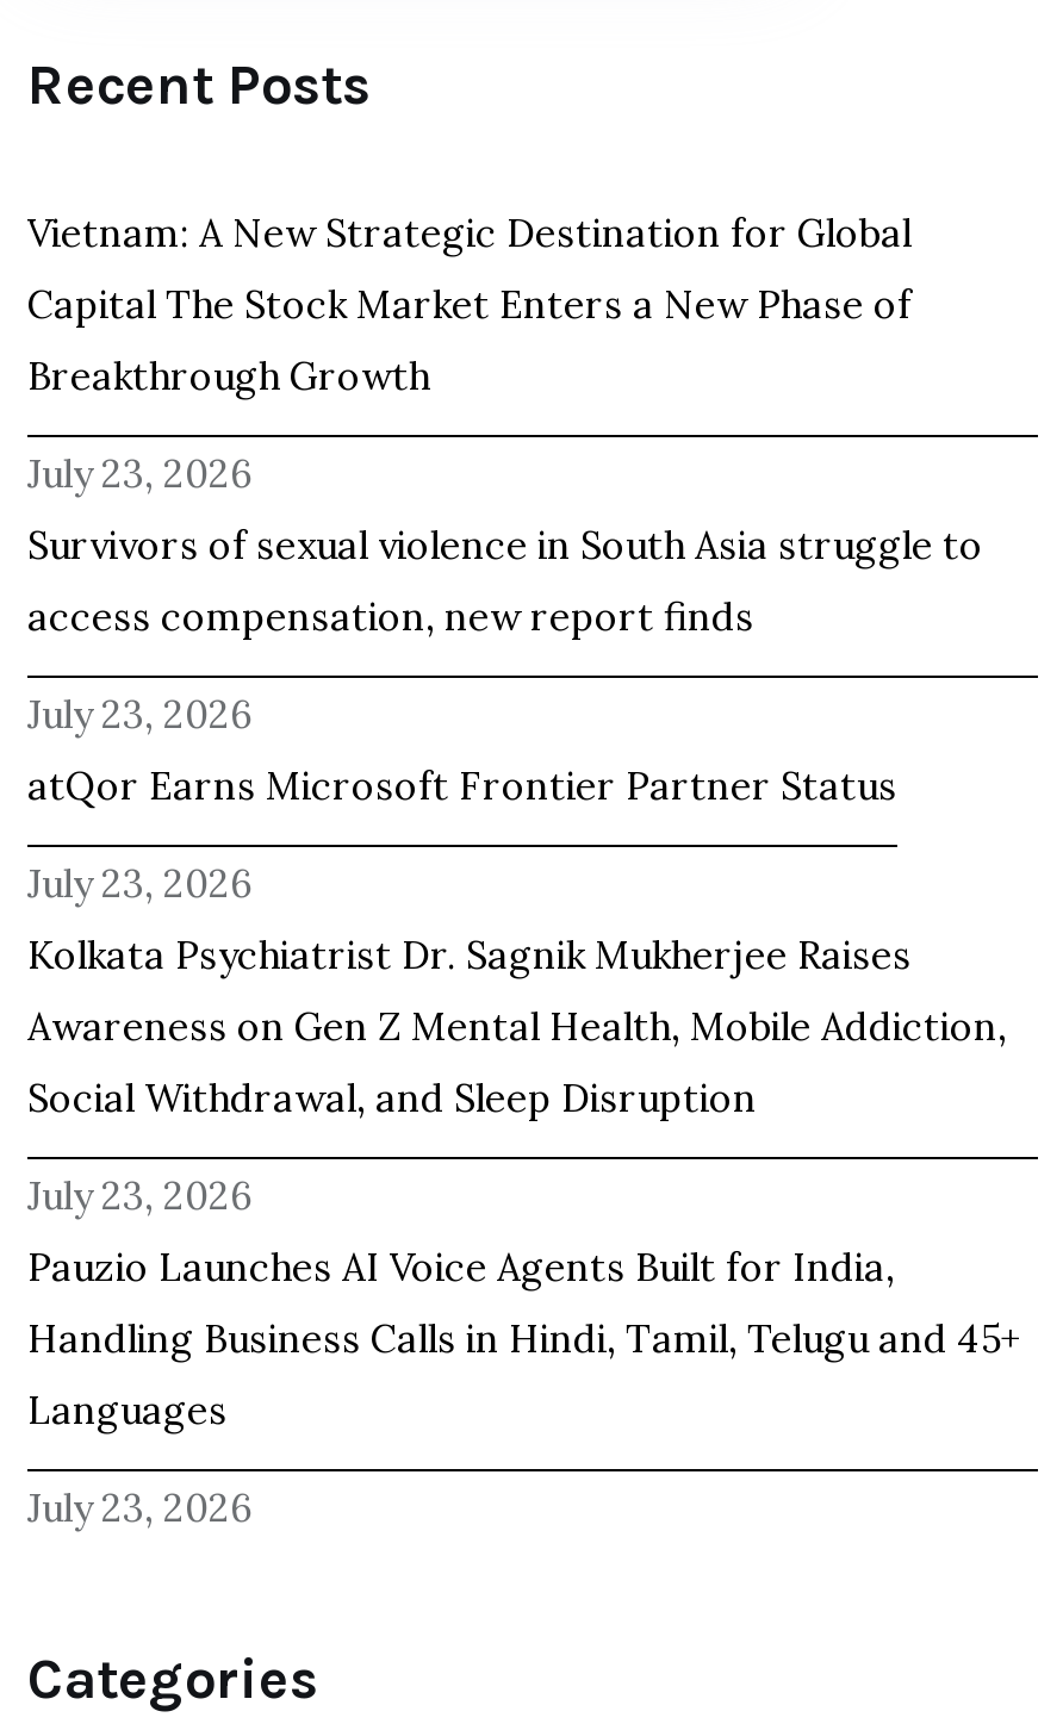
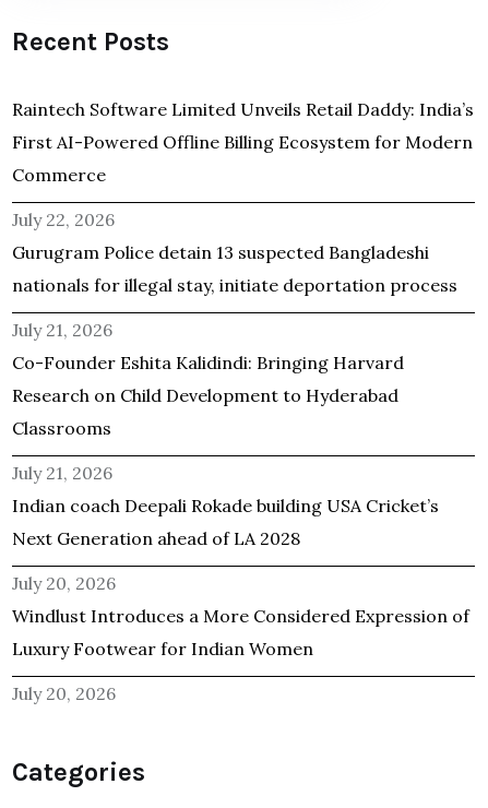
[27,210,912,257] Vietnam: A New Strategic Destination for Global -> [12,98,474,120] Raintech Software Limited Unveils Retail Daddy: India’s
[27,281,912,329] Capital The Stock Market Enters a New Phase of -> [12,131,473,153] First AI-Powered Offline Billing Ecosystem for Modern
[27,353,430,400] Breakthrough Growth -> [12,164,106,186] Commerce
[27,450,251,498] July 23, 2026 -> [12,209,115,230] July 22, 2026
[27,522,983,570] Survivors of sexual violence in South Asia struggle to -> [12,241,429,263] Gurugram Police detain 13 suspected Bangladeshi
[27,593,754,641] access compensation, new report finds -> [12,274,457,296] nationals for illegal stay, initiate deportation process
[27,691,251,739] July 23, 2026 -> [12,319,112,341] July 21, 2026
[27,763,897,810] atQor Earns Microsoft Frontier Partner Status -> [12,352,404,373] Co-Founder Eshita Kalidindi: Bringing Harvard
[27,860,251,908] July 23, 2026 -> [12,384,398,406] Research on Child Development to Hyderabad
[27,932,912,979] Kolkata Psychiatrist Dr. Sagnik Mukherjee Raises -> [12,417,111,439] Classrooms
[27,1003,1007,1051] Awareness on Gen Z Mental Health, Mobile Addiction, -> [12,462,112,484] July 21, 2026
[27,1075,757,1122] Social Withdrawal, and Sleep Disruption -> [12,495,439,516] Indian coach Deepali Rokade building USA Cricket’s
[27,1172,251,1220] July 23, 2026 -> [12,527,300,549] Next Generation ahead of LA 2028
[27,1244,895,1292] Pauzio Launches AI Voice Agents Built for India, -> [12,572,116,594] July 20, 2026
[27,1315,1021,1363] Handling Business Calls in Hindi, Tamil, Telugu and 45+ -> [12,605,469,627] Windlust Introduces a More Considered Expression of
[27,1387,228,1435] Languages -> [12,638,313,660] Luxury Footwear for Indian Women
[27,1485,251,1532] July 23, 2026 -> [12,682,116,704] July 20, 2026

